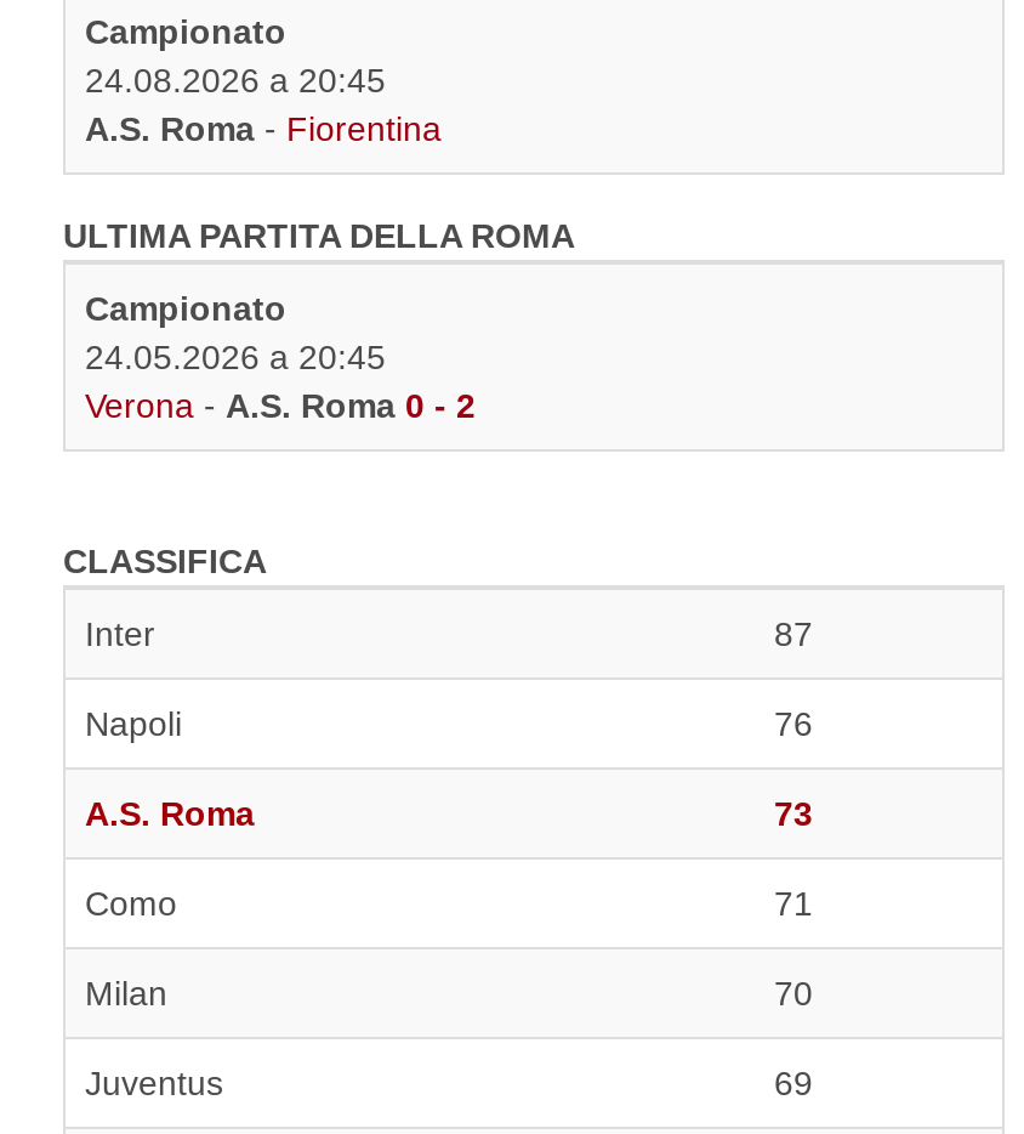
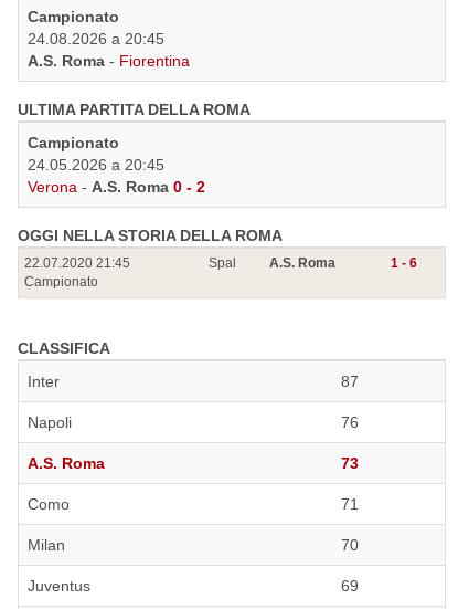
none -> [18,227,283,290] OGGI NELLA STORIA DELLA ROMA | 22.07.2020 21:45 | Campionato
none -> [209,255,417,271] Spal | A.S. Roma | 1 - 6

